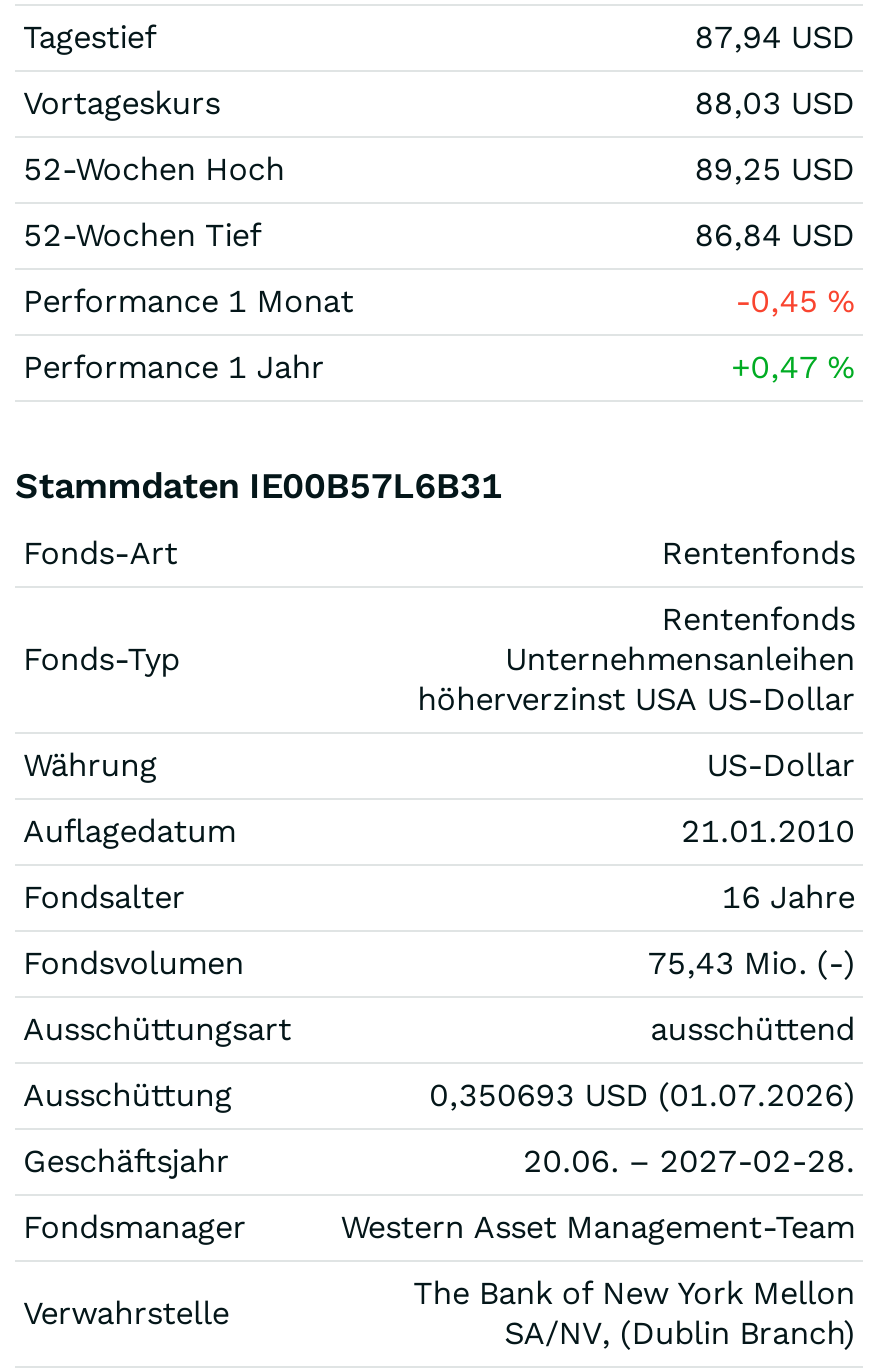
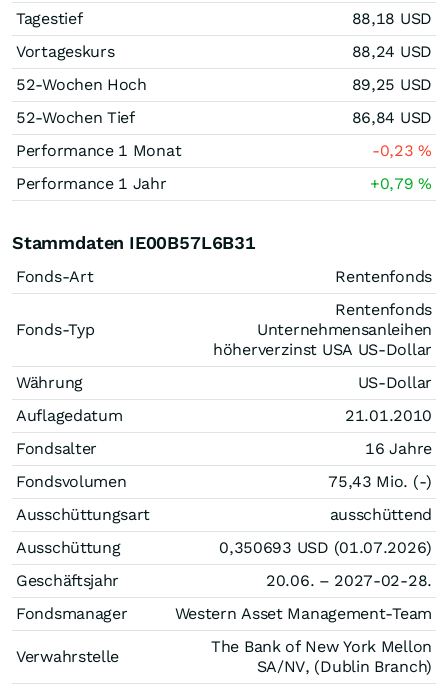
[694,18,855,56] 87,94 USD -> [352,9,432,28] 88,18 USD
[694,84,855,122] 88,03 USD -> [352,42,432,61] 88,24 USD
[735,282,855,320] -0,45% -> [372,141,432,160] -0,23%
[731,348,855,386] +0,47% -> [370,174,432,193] +0,79%

